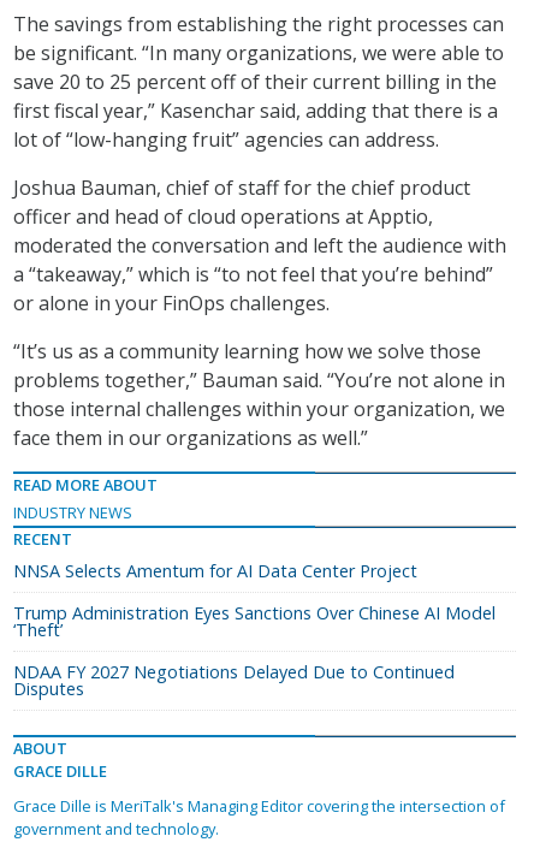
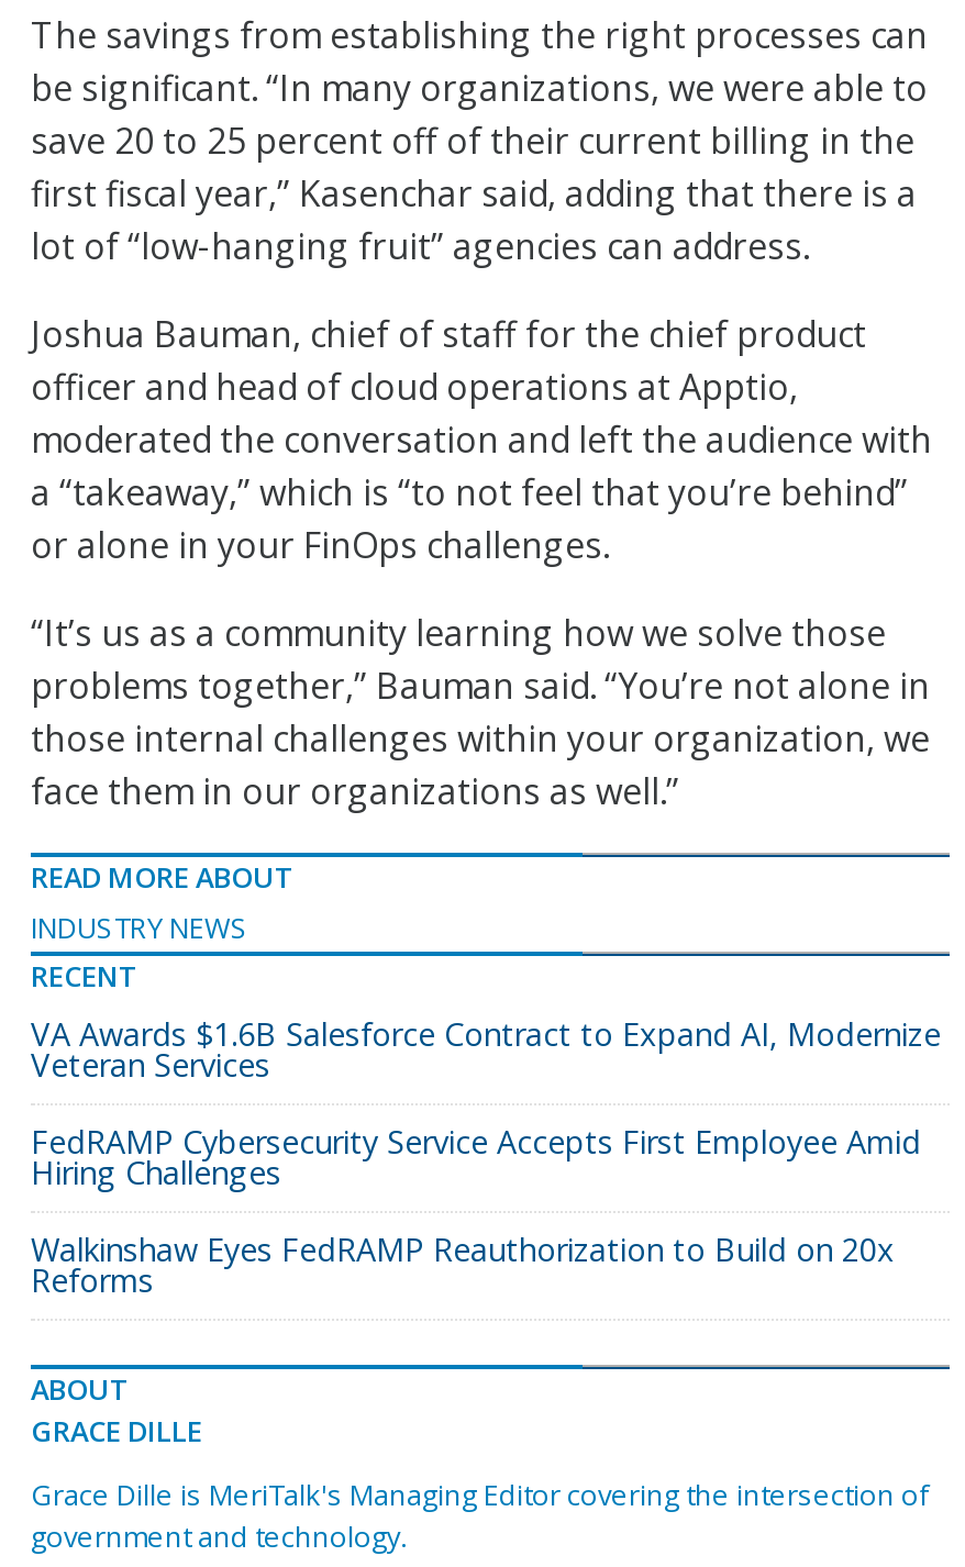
[13,559,417,582] NNSA Selects Amentum for AI Data Center Project -> [31,1013,941,1086] VA Awards $1.6B Salesforce Contract to Expand AI, Modernize | Veteran Services
[13,602,496,641] Trump Administration Eyes Sanctions Over Chinese AI Model | ‘Theft’ -> [31,1121,921,1194] FedRAMP Cybersecurity Service Accepts First Employee Amid | Hiring Challenges
[13,660,455,700] NDAA FY 2027 Negotiations Delayed Due to Continued | Disputes -> [31,1229,895,1301] Walkinshaw Eyes FedRAMP Reauthorization to Build on 20x | Reforms

